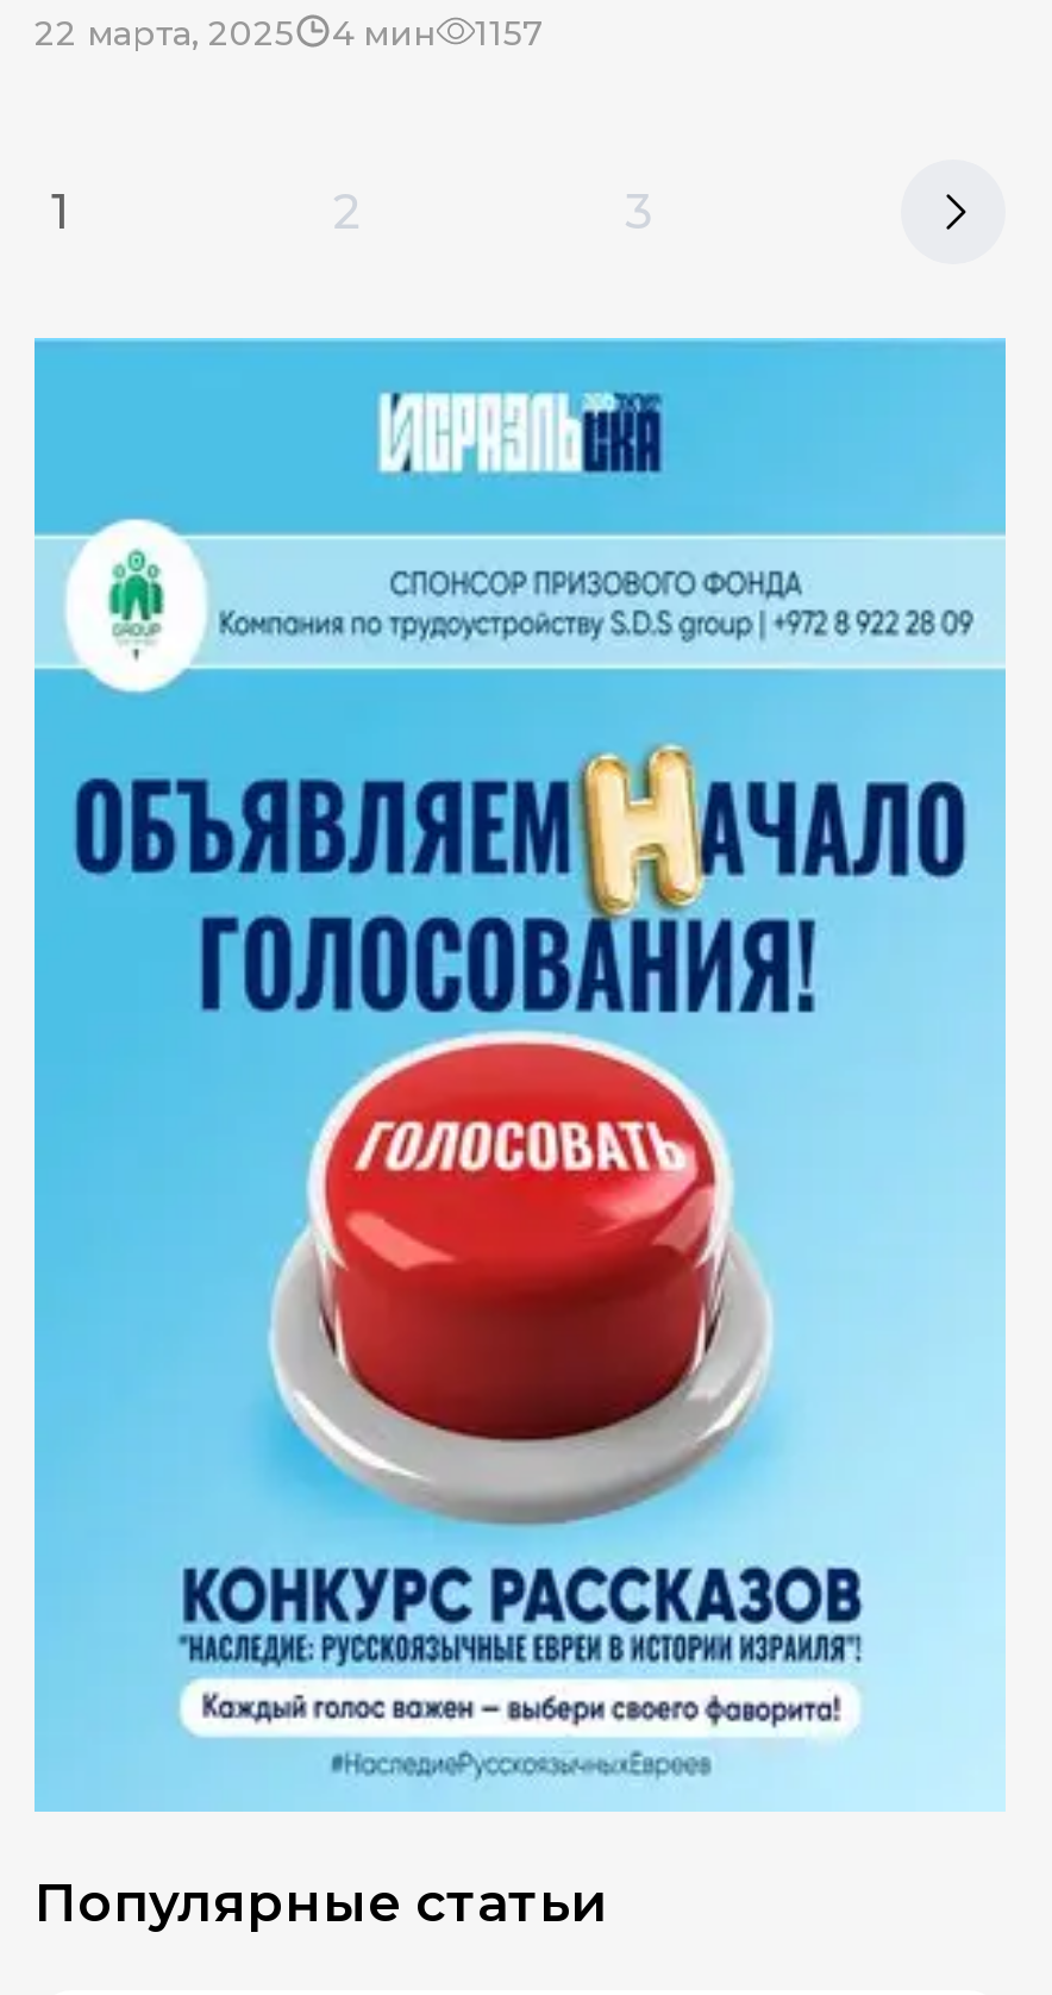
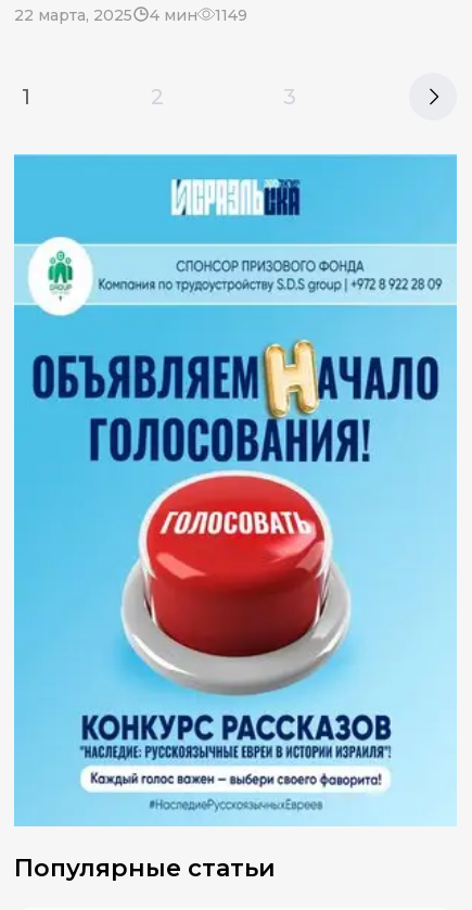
[35,13,544,56] 22 марта, 2025 4 мин 1157 -> [14,6,247,25] 22 марта, 2025 4 мин 1149

